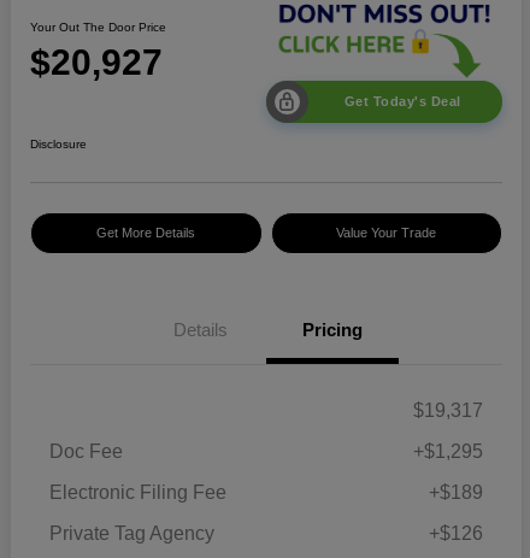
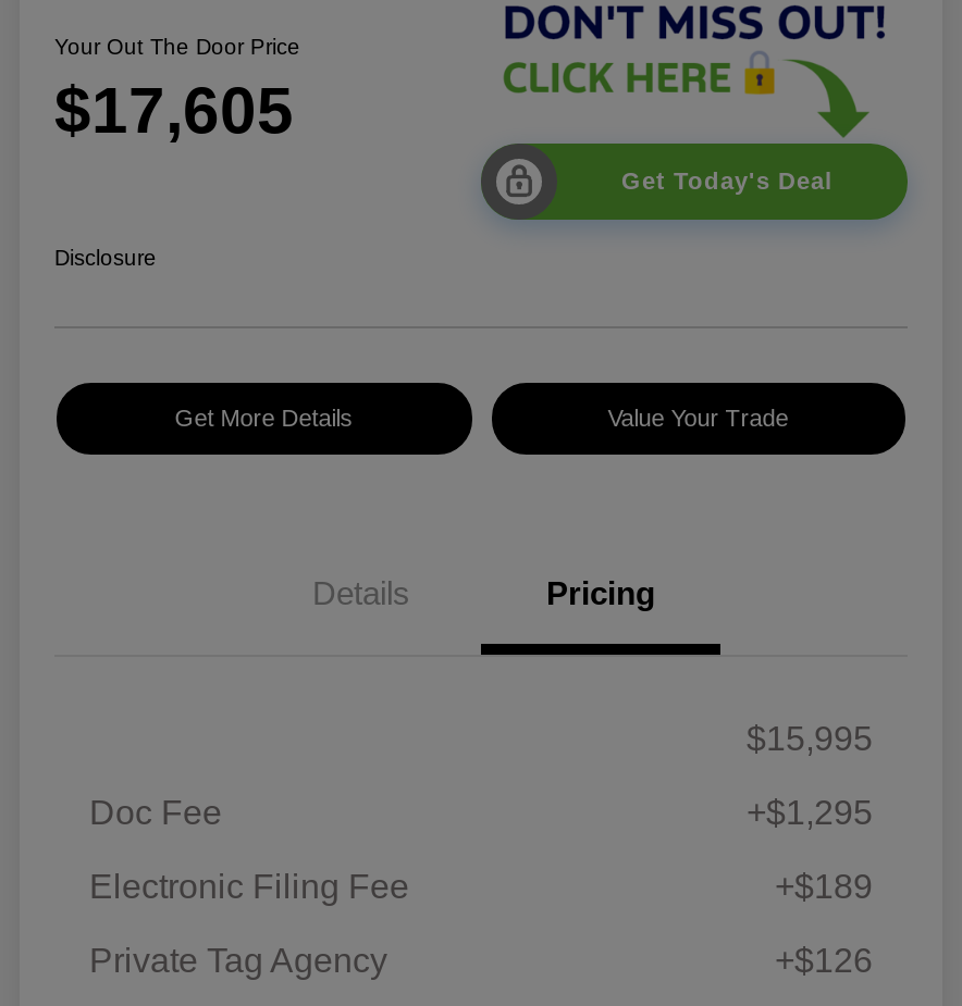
[30,43,163,82] $20,927 -> [54,75,294,146] $17,605
[413,401,483,421] $19,317 -> [747,721,873,758] $15,995

